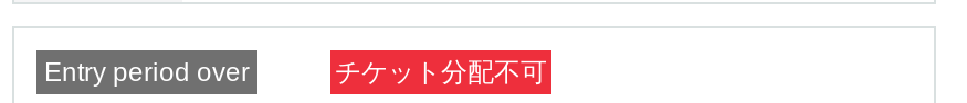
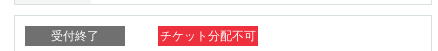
[44,56,250,87] Entry period over -> [51,28,99,42] 受付終了

